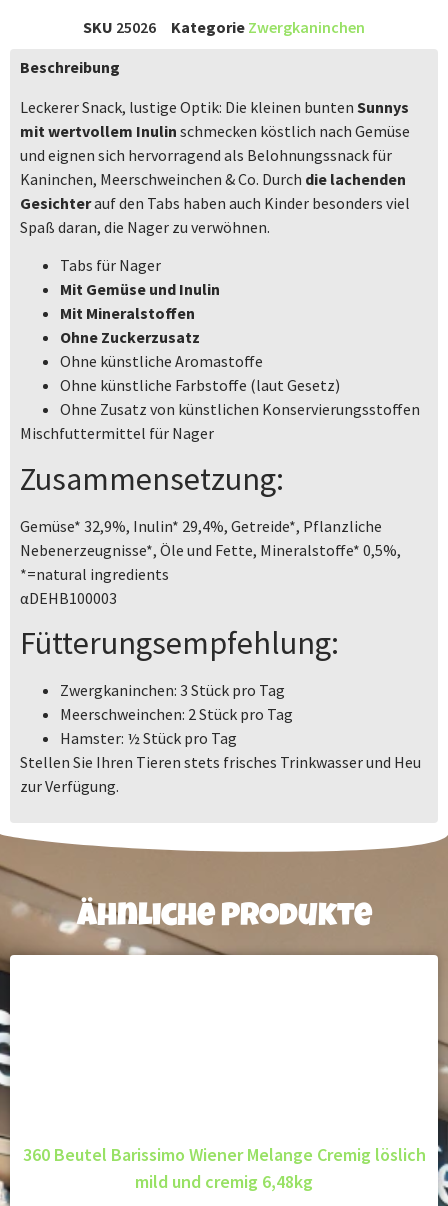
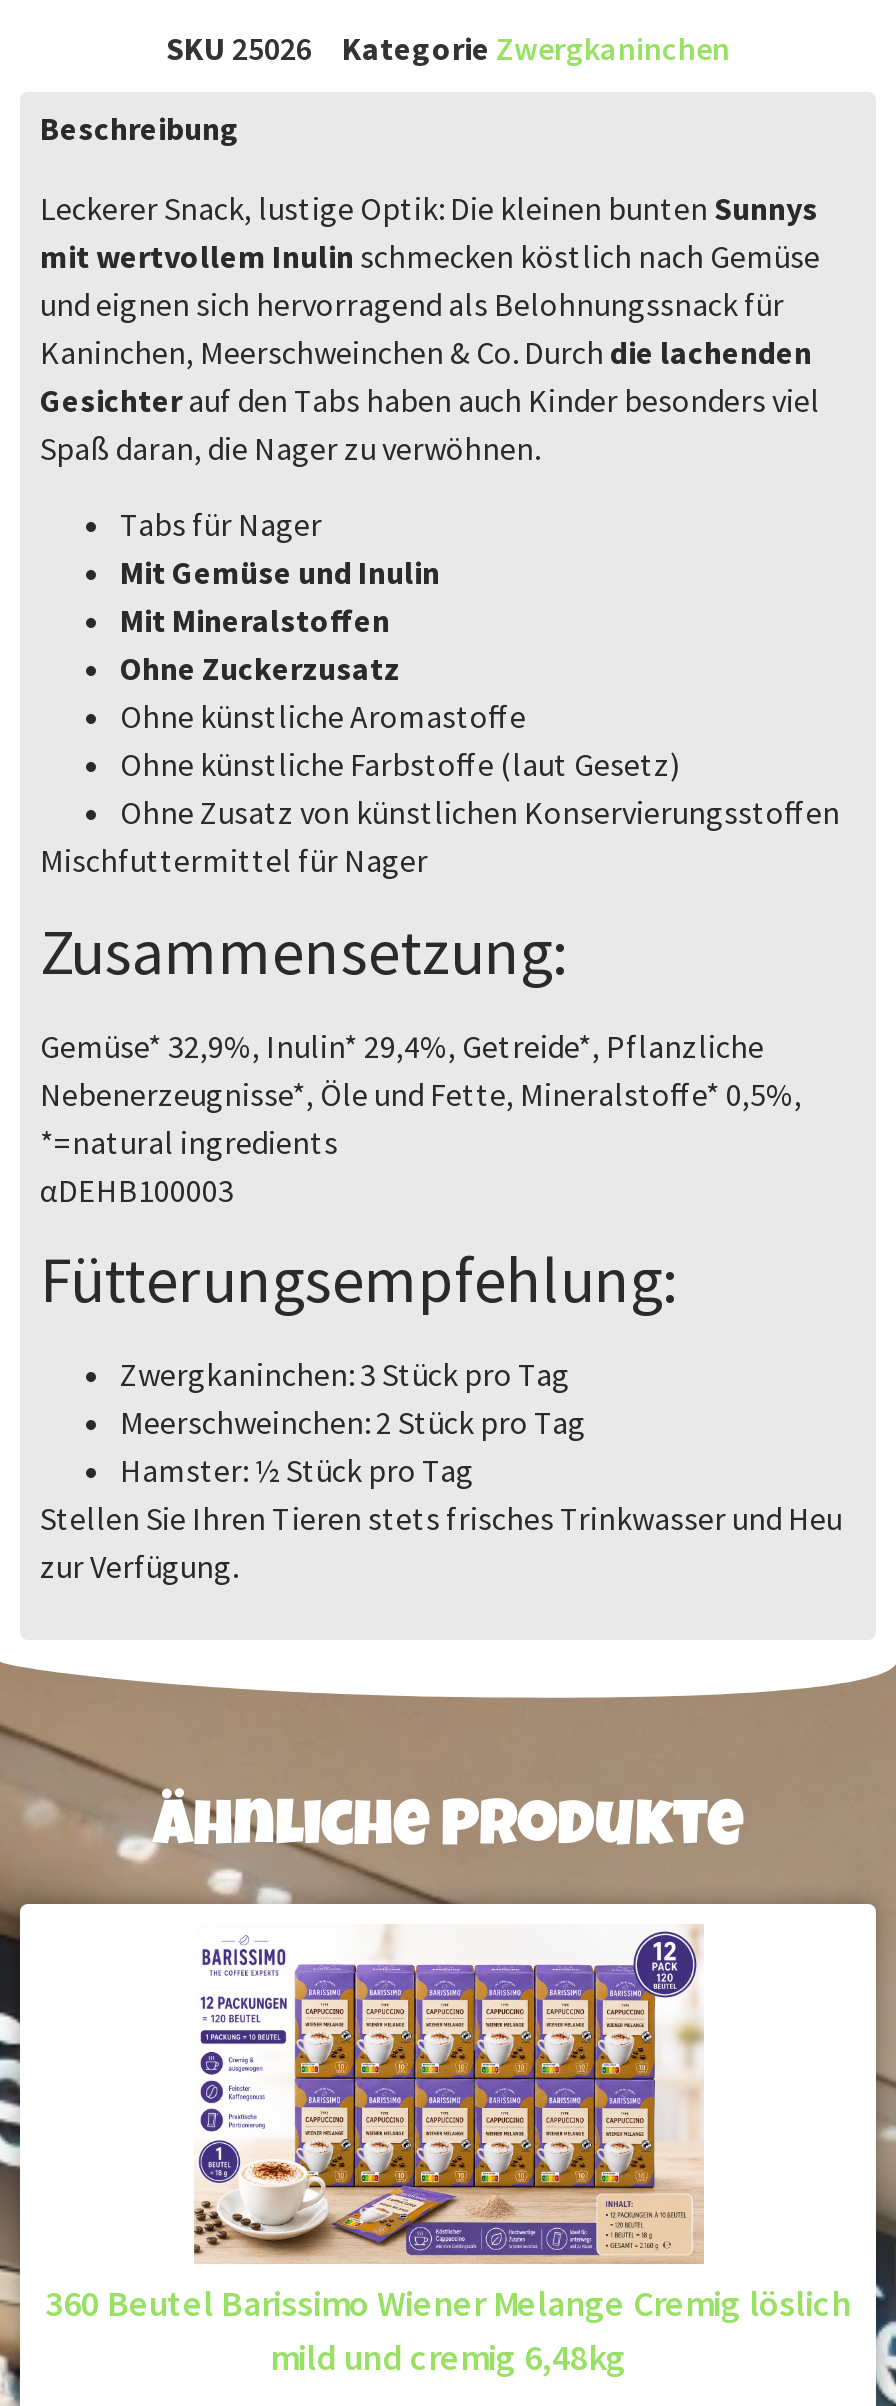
none -> [192,1924,706,2266] [image]

